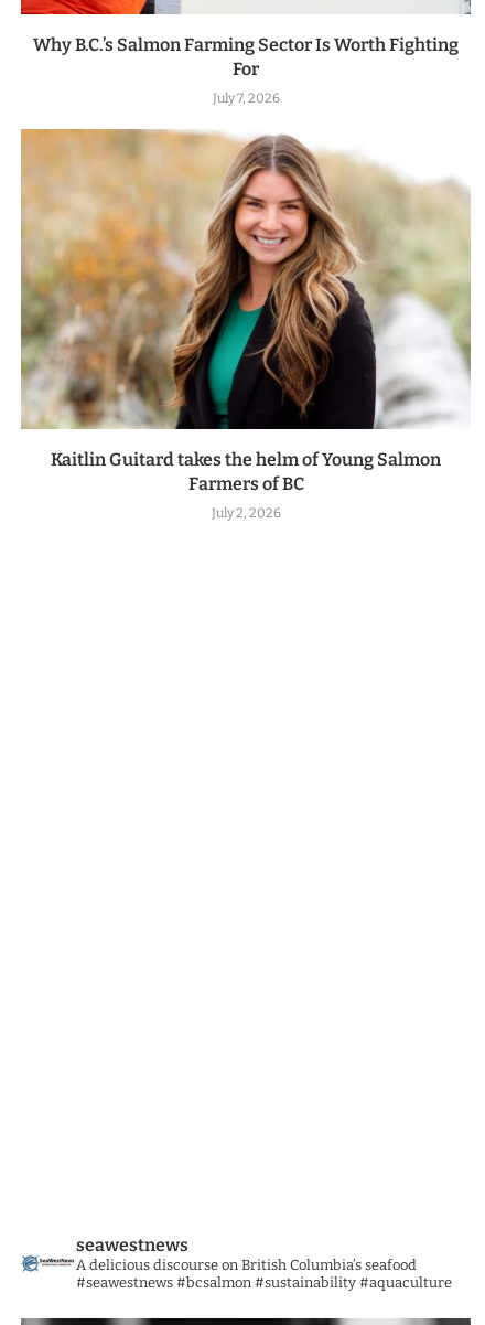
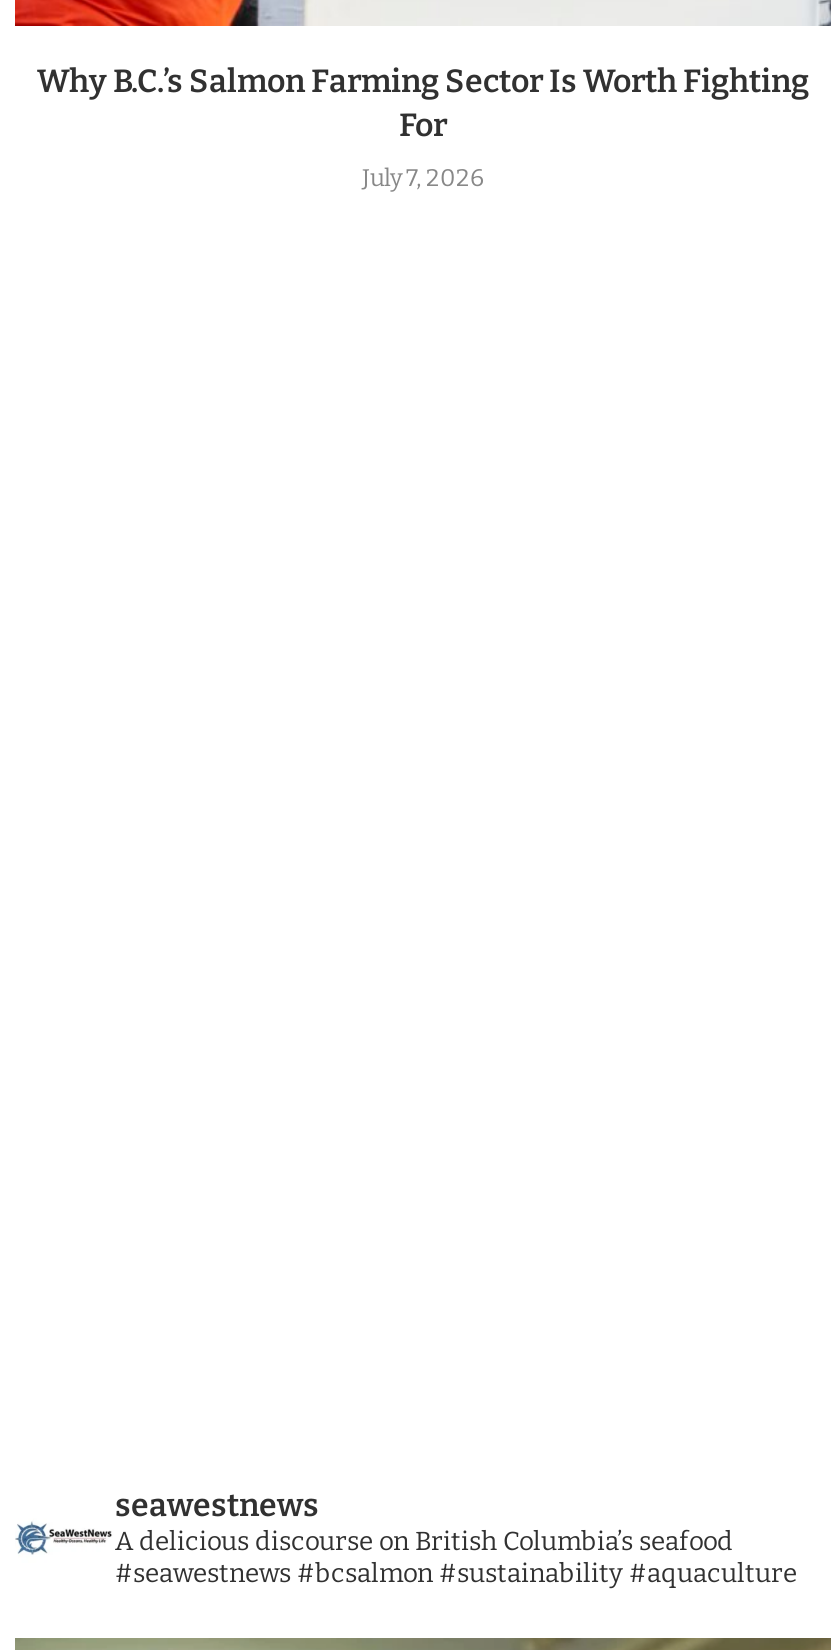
[20,128,471,521] [image] | Kaitlin Guitard takes the helm of Young Salmon | Farmers of BC | July 2, 2026 -> none

